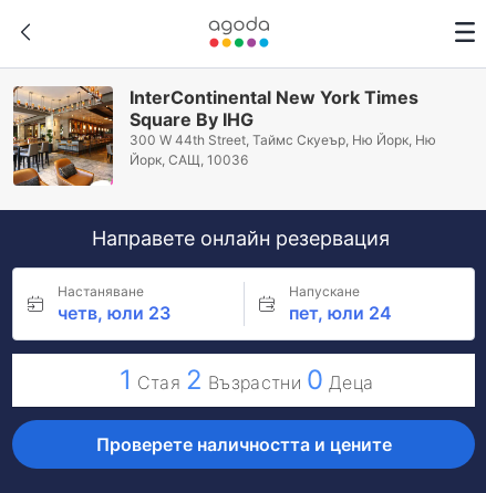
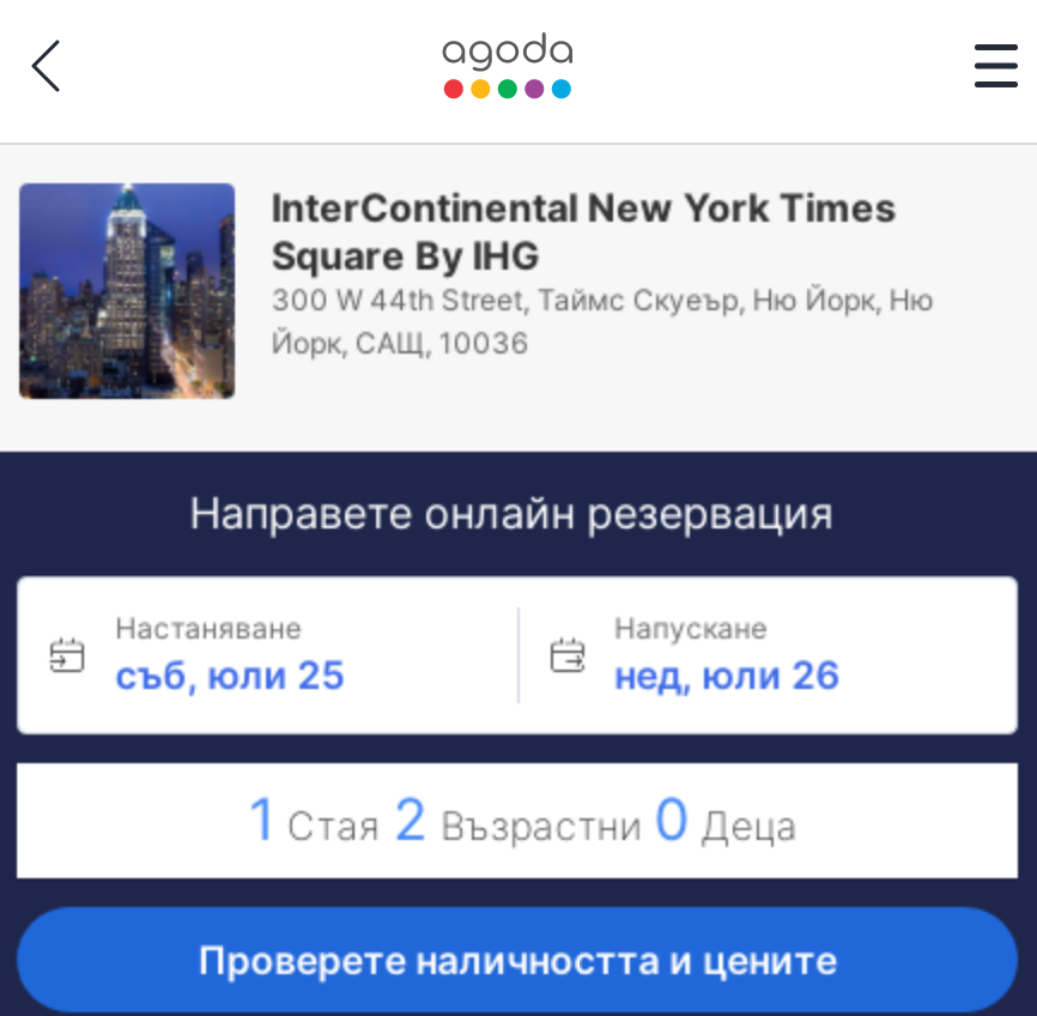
[12,85,114,187] [image] -> [17,181,237,401] [image]
[58,302,170,324] четв, юли 23 -> [115,651,345,698] съб, юли 25
[288,302,391,324] пет, юли 24 -> [614,651,839,698] нед, юли 26

